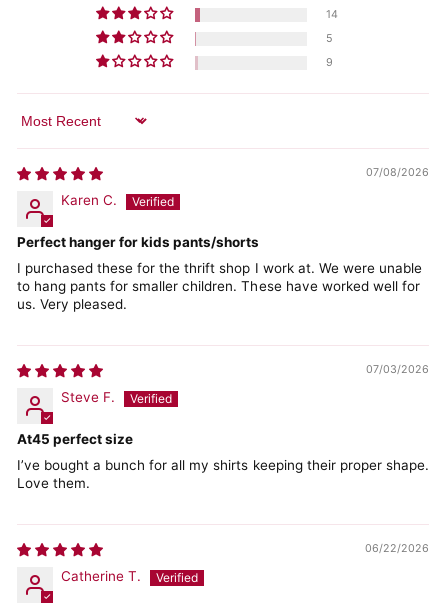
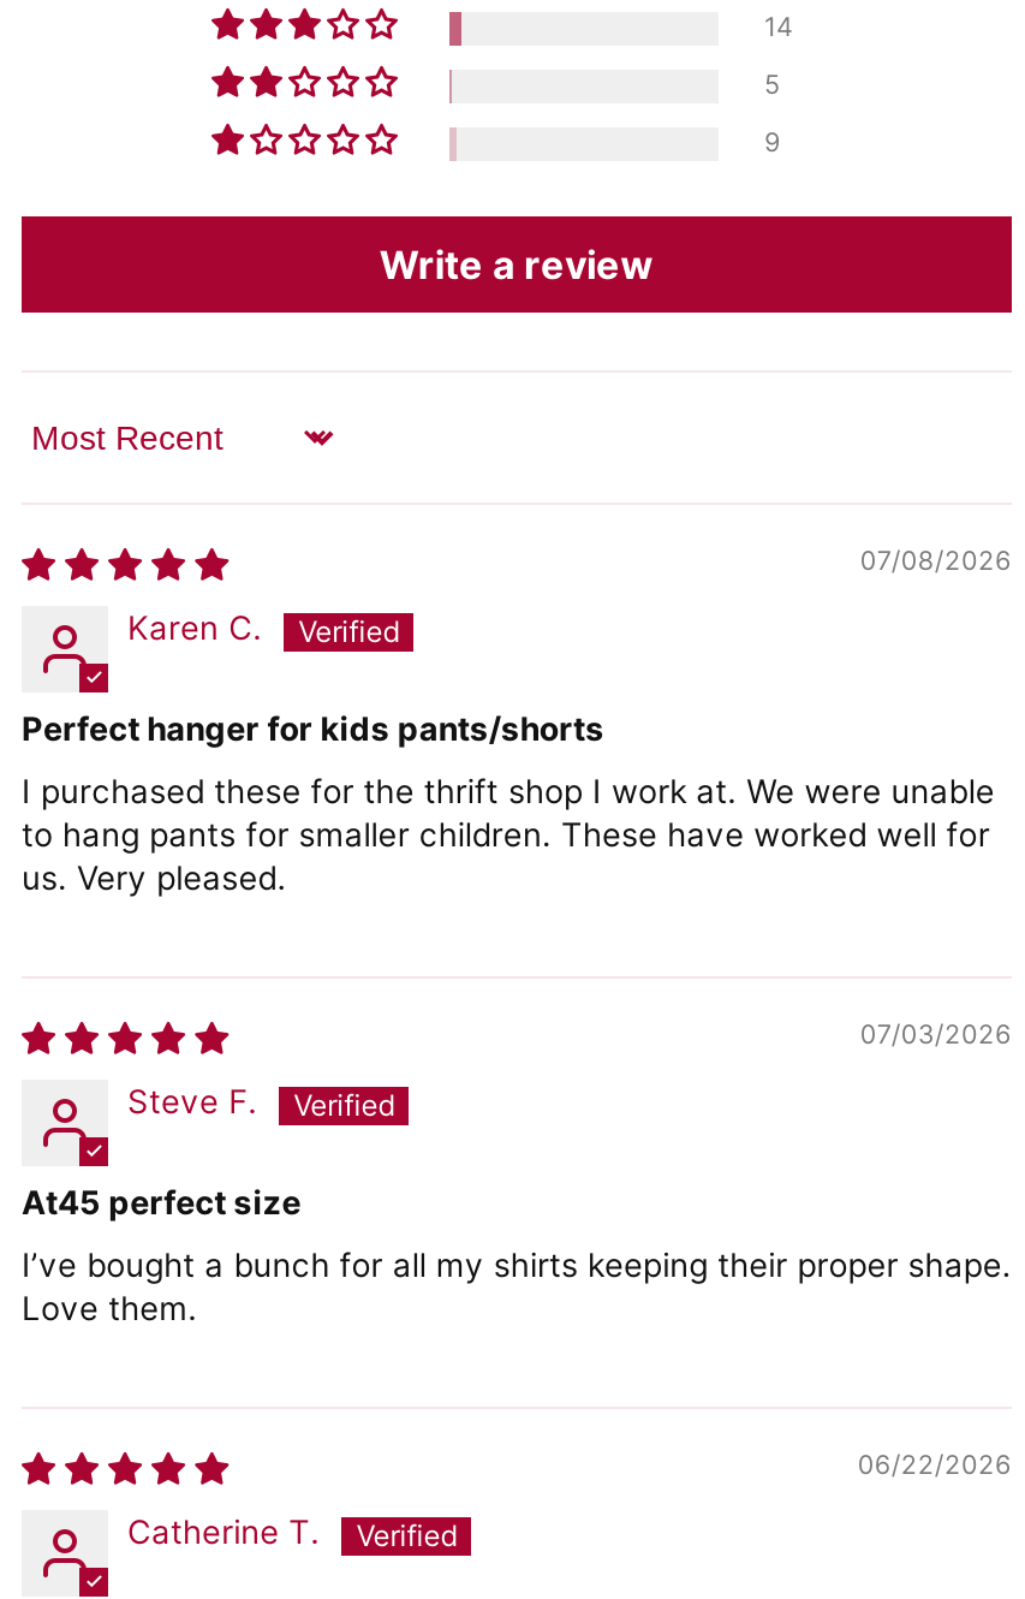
none -> [379,240,654,288] Write a review

